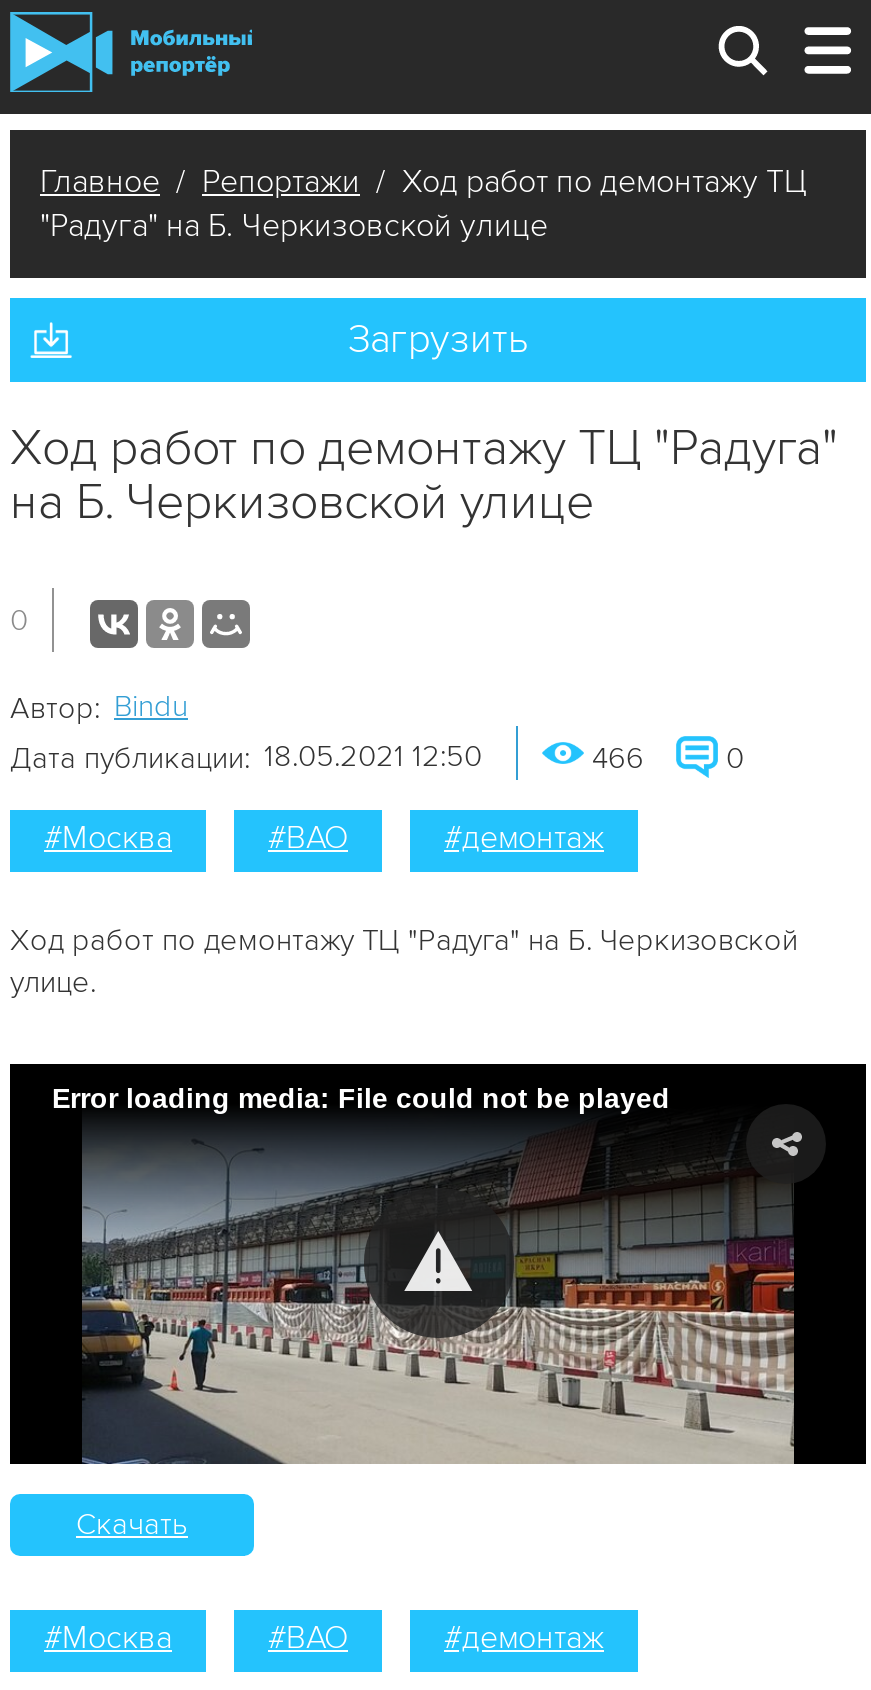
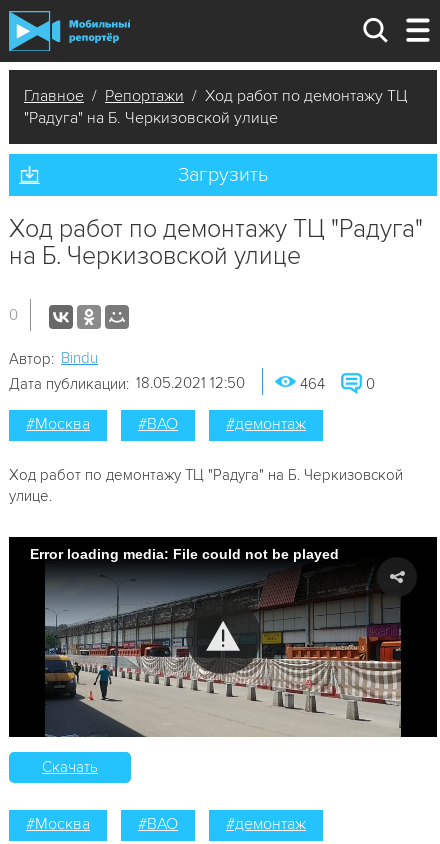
[592,739,644,775] 466 -> [300,375,325,393] 464

